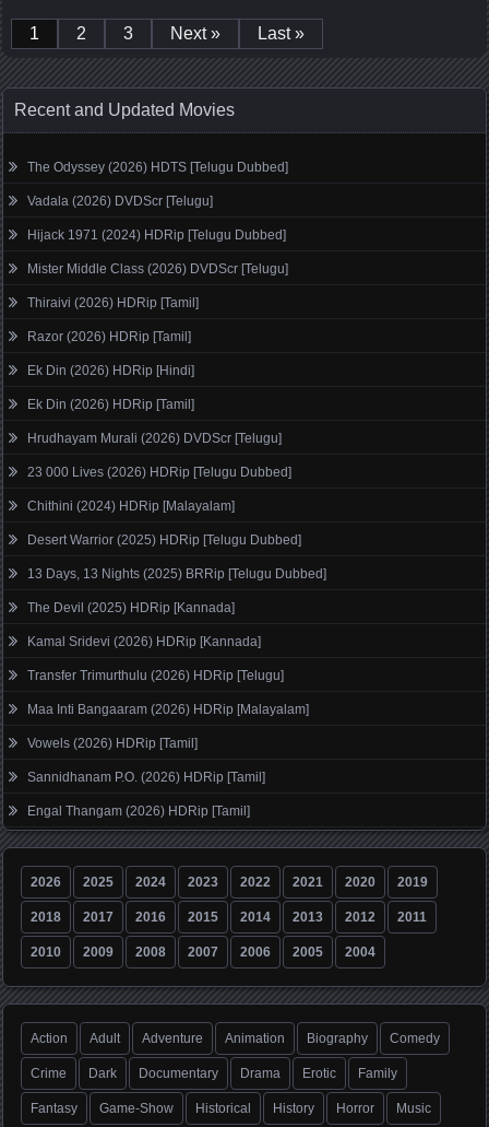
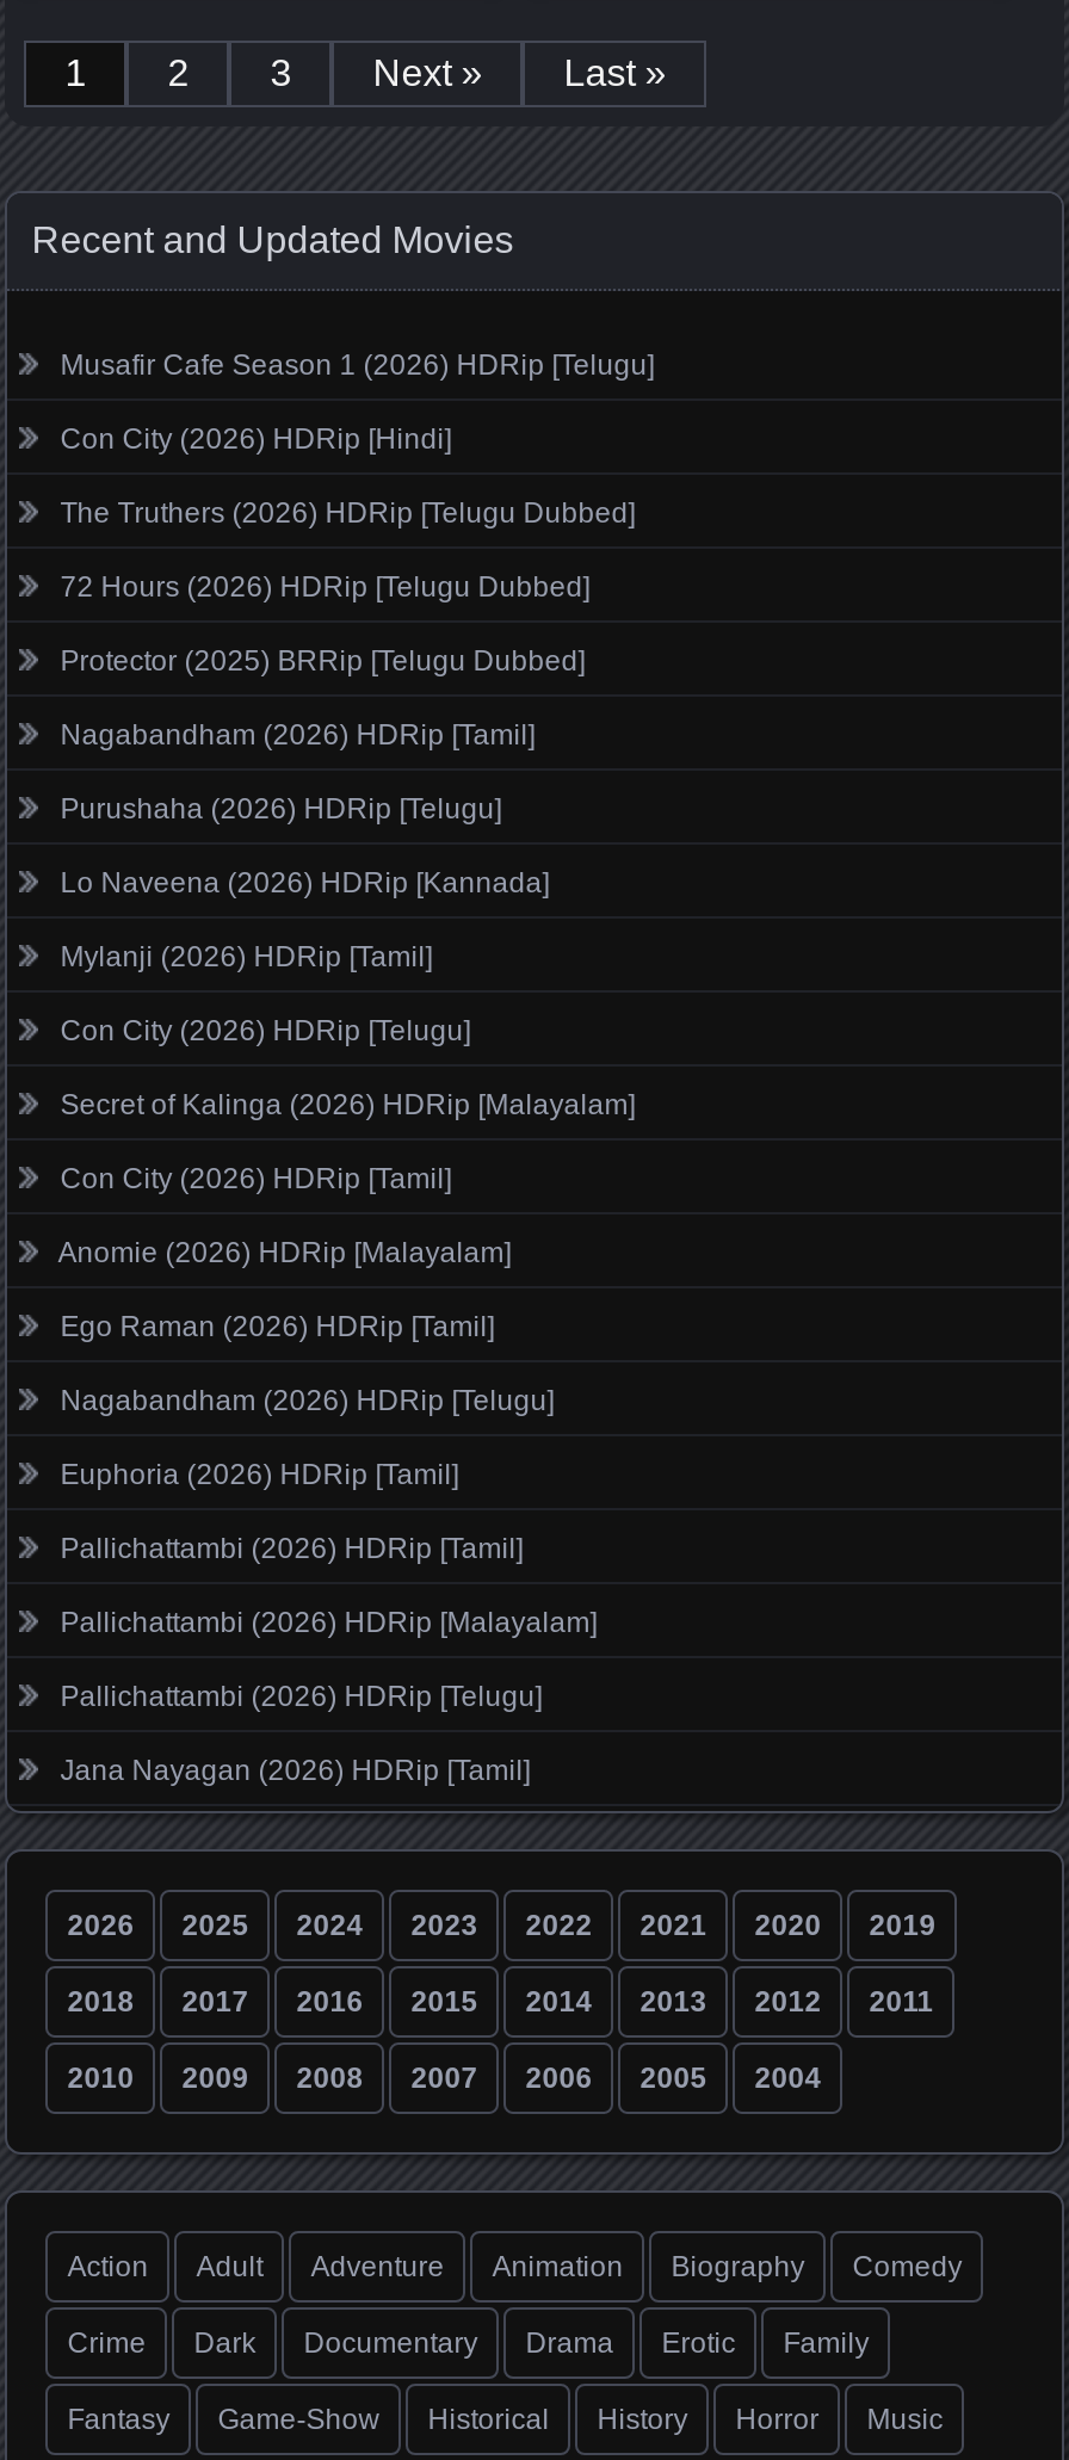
[28,159,288,175] The Odyssey (2026) HDTS [Telugu Dubbed] -> [60,348,654,381] Musafir Cafe Season 1 (2026) HDRip [Telugu]
[28,193,213,208] Vadala (2026) DVDScr [Telugu] -> [60,422,451,455] Con City (2026) HDRip [Hindi]
[28,227,286,242] Hijack 1971 (2024) HDRip [Telugu Dubbed] -> [60,496,635,529] The Truthers (2026) HDRip [Telugu Dubbed]
[28,261,288,276] Mister Middle Class (2026) DVDScr [Telugu] -> [60,570,590,603] 72 Hours (2026) HDRip [Telugu Dubbed]
[28,295,199,310] Thiraivi (2026) HDRip [Tamil] -> [60,644,585,677] Protector (2025) BRRip [Telugu Dubbed]
[28,329,191,344] Razor (2026) HDRip [Tamil] -> [60,717,535,751] Nagabandham (2026) HDRip [Tamil]
[28,363,195,378] Ek Din (2026) HDRip [Hindi] -> [60,791,502,825] Purushaha (2026) HDRip [Telugu]
[28,396,195,412] Ek Din (2026) HDRip [Tamil] -> [60,865,549,899] Lo Naveena (2026) HDRip [Kannada]
[28,430,282,446] Hrudhayam Murali (2026) DVDScr [Telugu] -> [60,939,432,973] Mylanji (2026) HDRip [Tamil]
[28,464,292,480] 23 000 Lives (2026) HDRip [Telugu Dubbed] -> [60,1013,471,1047] Con City (2026) HDRip [Telugu]
[28,498,235,513] Chithini (2024) HDRip [Malayalam] -> [60,1087,635,1121] Secret of Kalinga (2026) HDRip [Malayalam]
[28,532,301,547] Desert Warrior (2025) HDRip [Telugu Dubbed] -> [60,1161,451,1195] Con City (2026) HDRip [Tamil]
[28,566,327,581] 13 Days, 13 Nights (2025) BRRip [Telugu Dubbed] -> [58,1235,511,1269] Anomie (2026) HDRip [Malayalam]
[28,600,235,615] The Devil (2025) HDRip [Kannada] -> [60,1309,494,1343] Ego Raman (2026) HDRip [Tamil]
[28,634,261,649] Kamal Sridevi (2026) HDRip [Kannada] -> [60,1383,554,1417] Nagabandham (2026) HDRip [Telugu]
[28,668,284,683] Transfer Trimurthulu (2026) HDRip [Telugu] -> [60,1457,459,1491] Euphoria (2026) HDRip [Tamil]
[28,701,309,717] Maa Inti Bangaaram (2026) HDRip [Malayalam] -> [60,1531,523,1565] Pallichattambi (2026) HDRip [Tamil]
[28,735,198,751] Vowels (2026) HDRip [Tamil] -> [60,1605,597,1638] Pallichattambi (2026) HDRip [Malayalam]
[28,769,265,785] Sannidhanam P.O. (2026) HDRip [Tamil] -> [60,1679,542,1712] Pallichattambi (2026) HDRip [Telugu]
[28,803,250,818] Engal Thangam (2026) HDRip [Tamil] -> [60,1753,530,1786] Jana Nayagan (2026) HDRip [Tamil]

